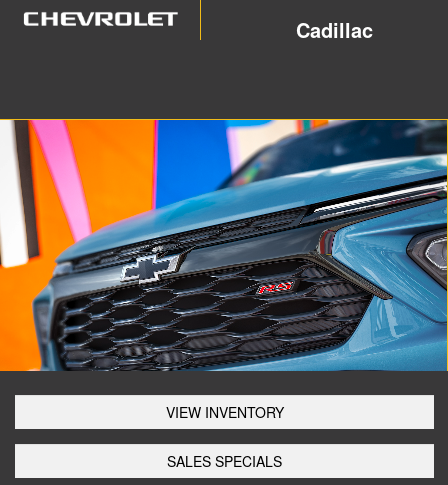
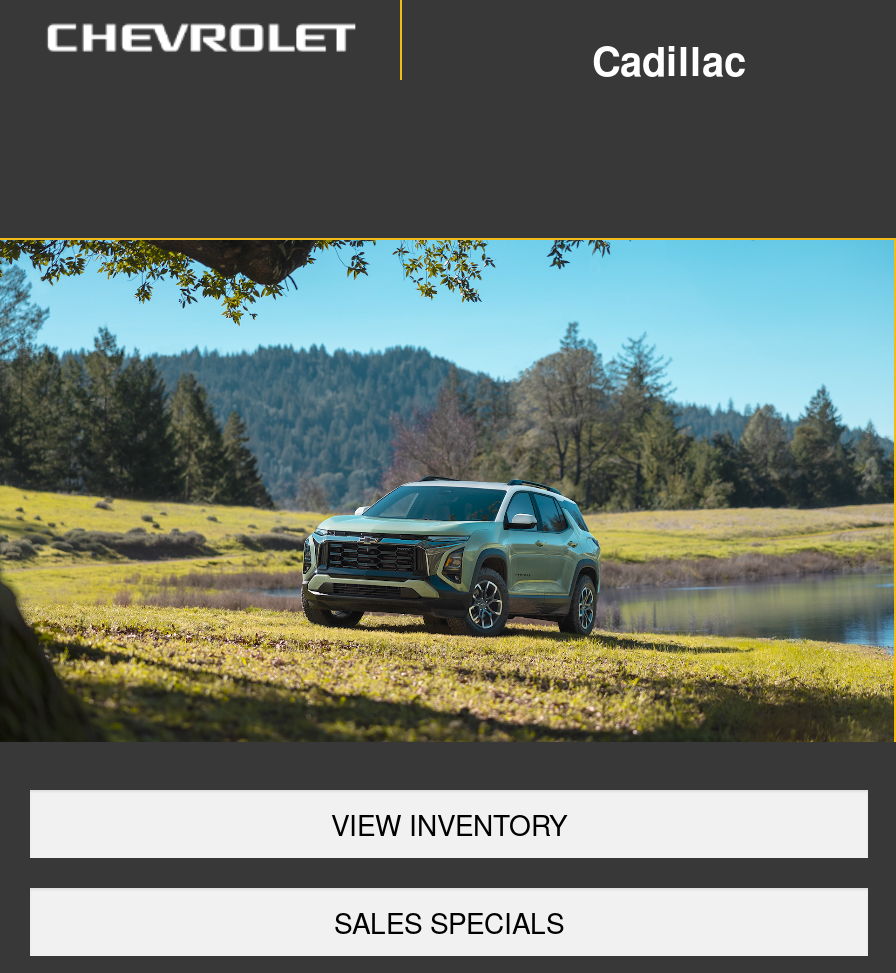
[3,119,445,372] [image] -> [6,238,890,742] [image]

